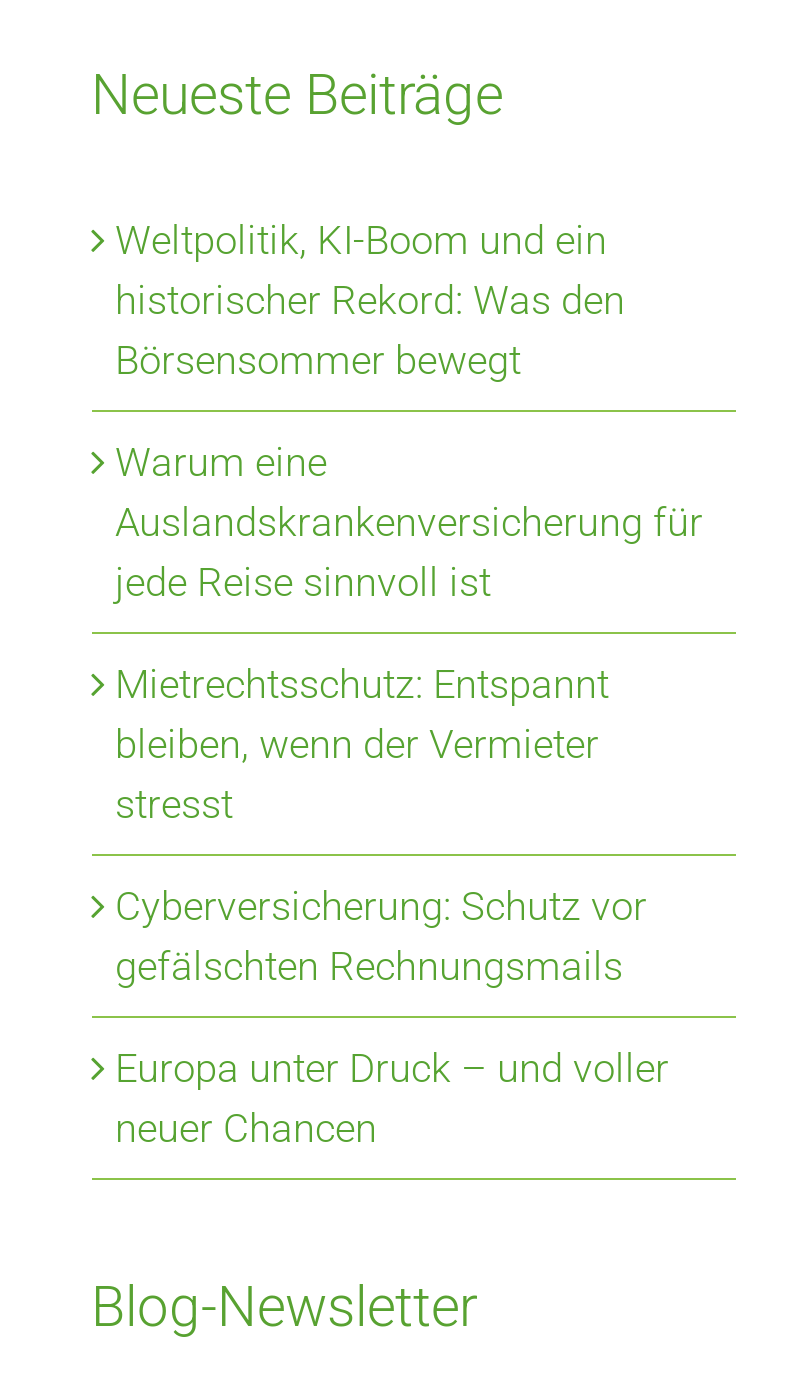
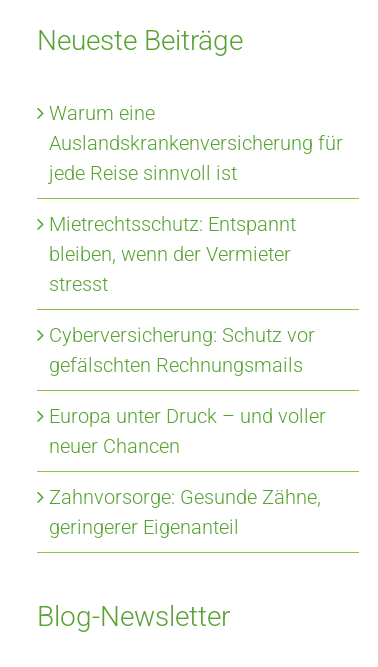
[115,215,625,383] Weltpolitik, KI-Boom und ein | historischer Rekord: Was den | Börsensommer bewegt -> none
moved [115,437,703,1151] -> [48,101,342,458]: Warum eine | Auslandskrankenversicherung für | jede Reise sinnvoll ist | ... | Europa unter Druck – und voller | neuer Chancen
none -> [48,485,320,539] Zahnvorsorge: Gesunde Zähne, | geringerer Eigenanteil

